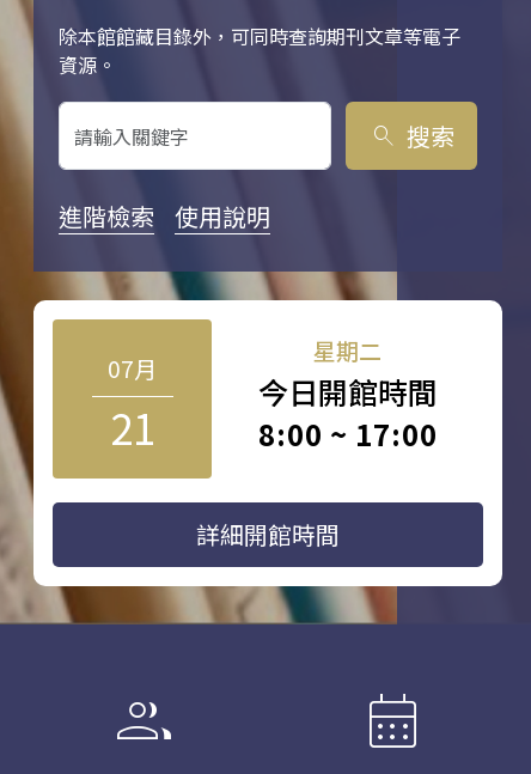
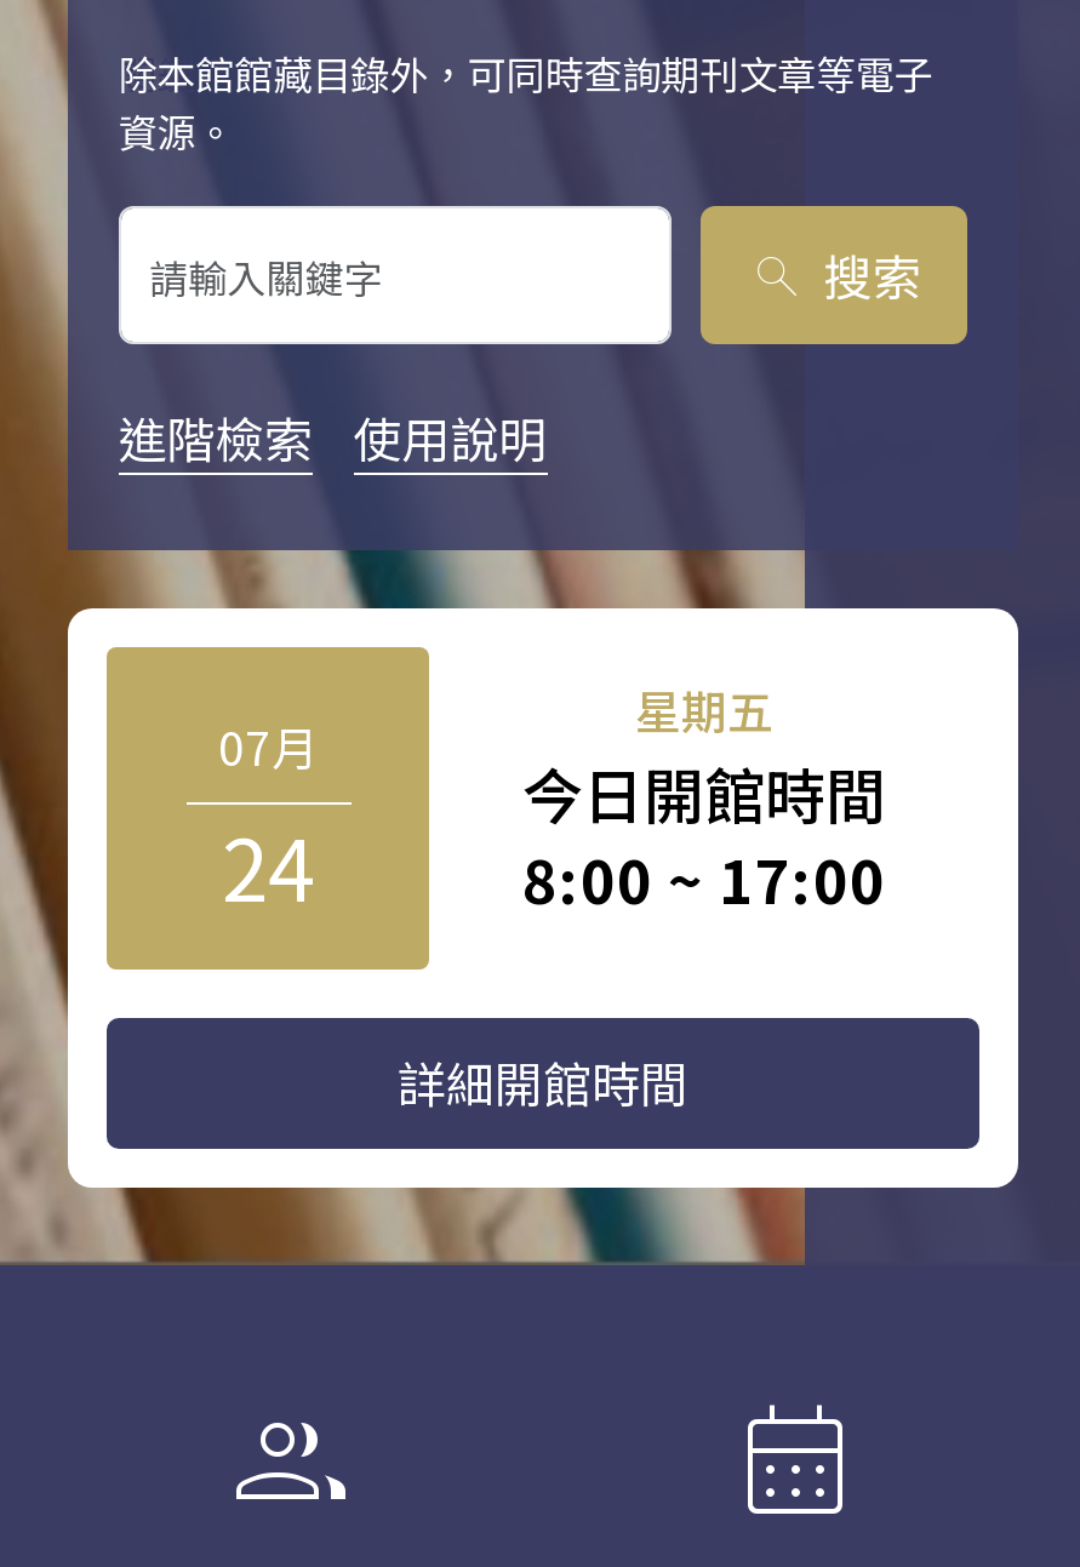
[313,334,382,366] 星期二 -> [635,676,773,742] 星期五
[109,396,155,457] 21 -> [222,802,314,926] 24

